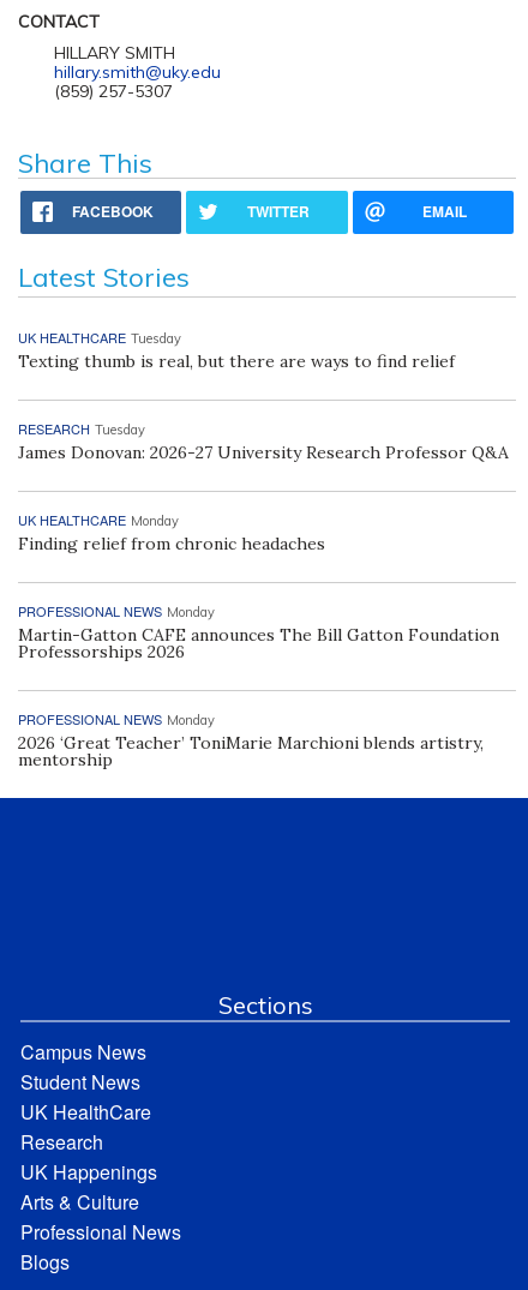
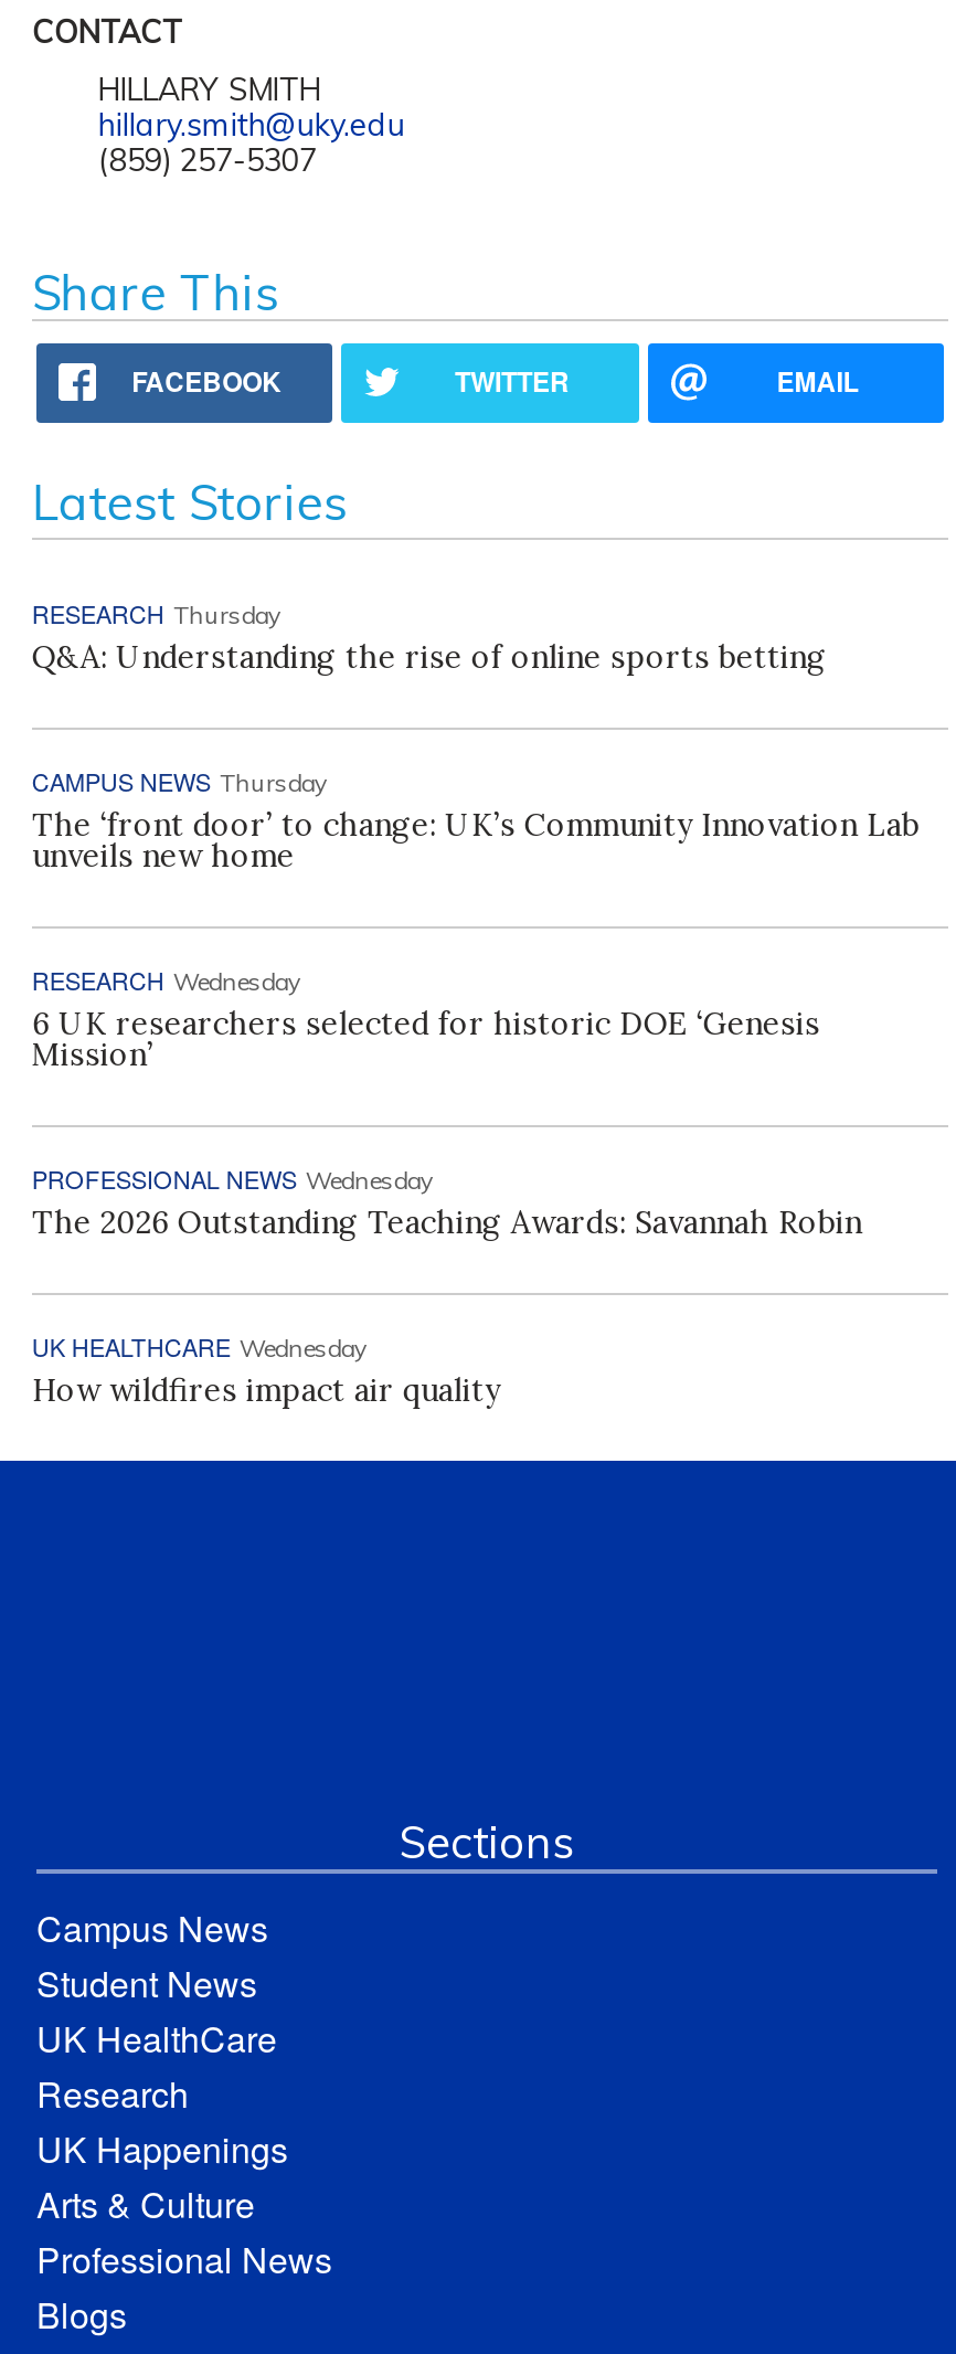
[18,327,455,372] UK HEALTHCARE Tuesday | Texting thumb is real, but there are ways to find relief -> [32,595,827,676] RESEARCH Thursday | Q&A: Understanding the rise of online sports betting
[18,419,509,463] RESEARCH Tuesday | James Donovan: 2026-27 University Research Professor Q&A -> [32,763,919,875] CAMPUS NEWS Thursday | The ‘front door’ to change: UK’s Community Innovation Lab | unveils new home
[18,510,325,554] UK HEALTHCARE Monday | Finding relief from chronic headaches -> [32,961,820,1074] RESEARCH Wednesday | 6 UK researchers selected for historic DOE ‘Genesis | Mission’
[18,601,499,662] PROFESSIONAL NEWS Monday | Martin-Gatton CAFE announces The Bill Gatton Foundation | Professorships 2026 -> [32,1160,862,1242] PROFESSIONAL NEWS Wednesday | The 2026 Outstanding Teaching Awards: Savannah Robin
[18,709,483,770] PROFESSIONAL NEWS Monday | 2026 ‘Great Teacher’ ToniMarie Marchioni blends artistry, | mentorship -> [32,1328,500,1410] UK HEALTHCARE Wednesday | How wildfires impact air quality

